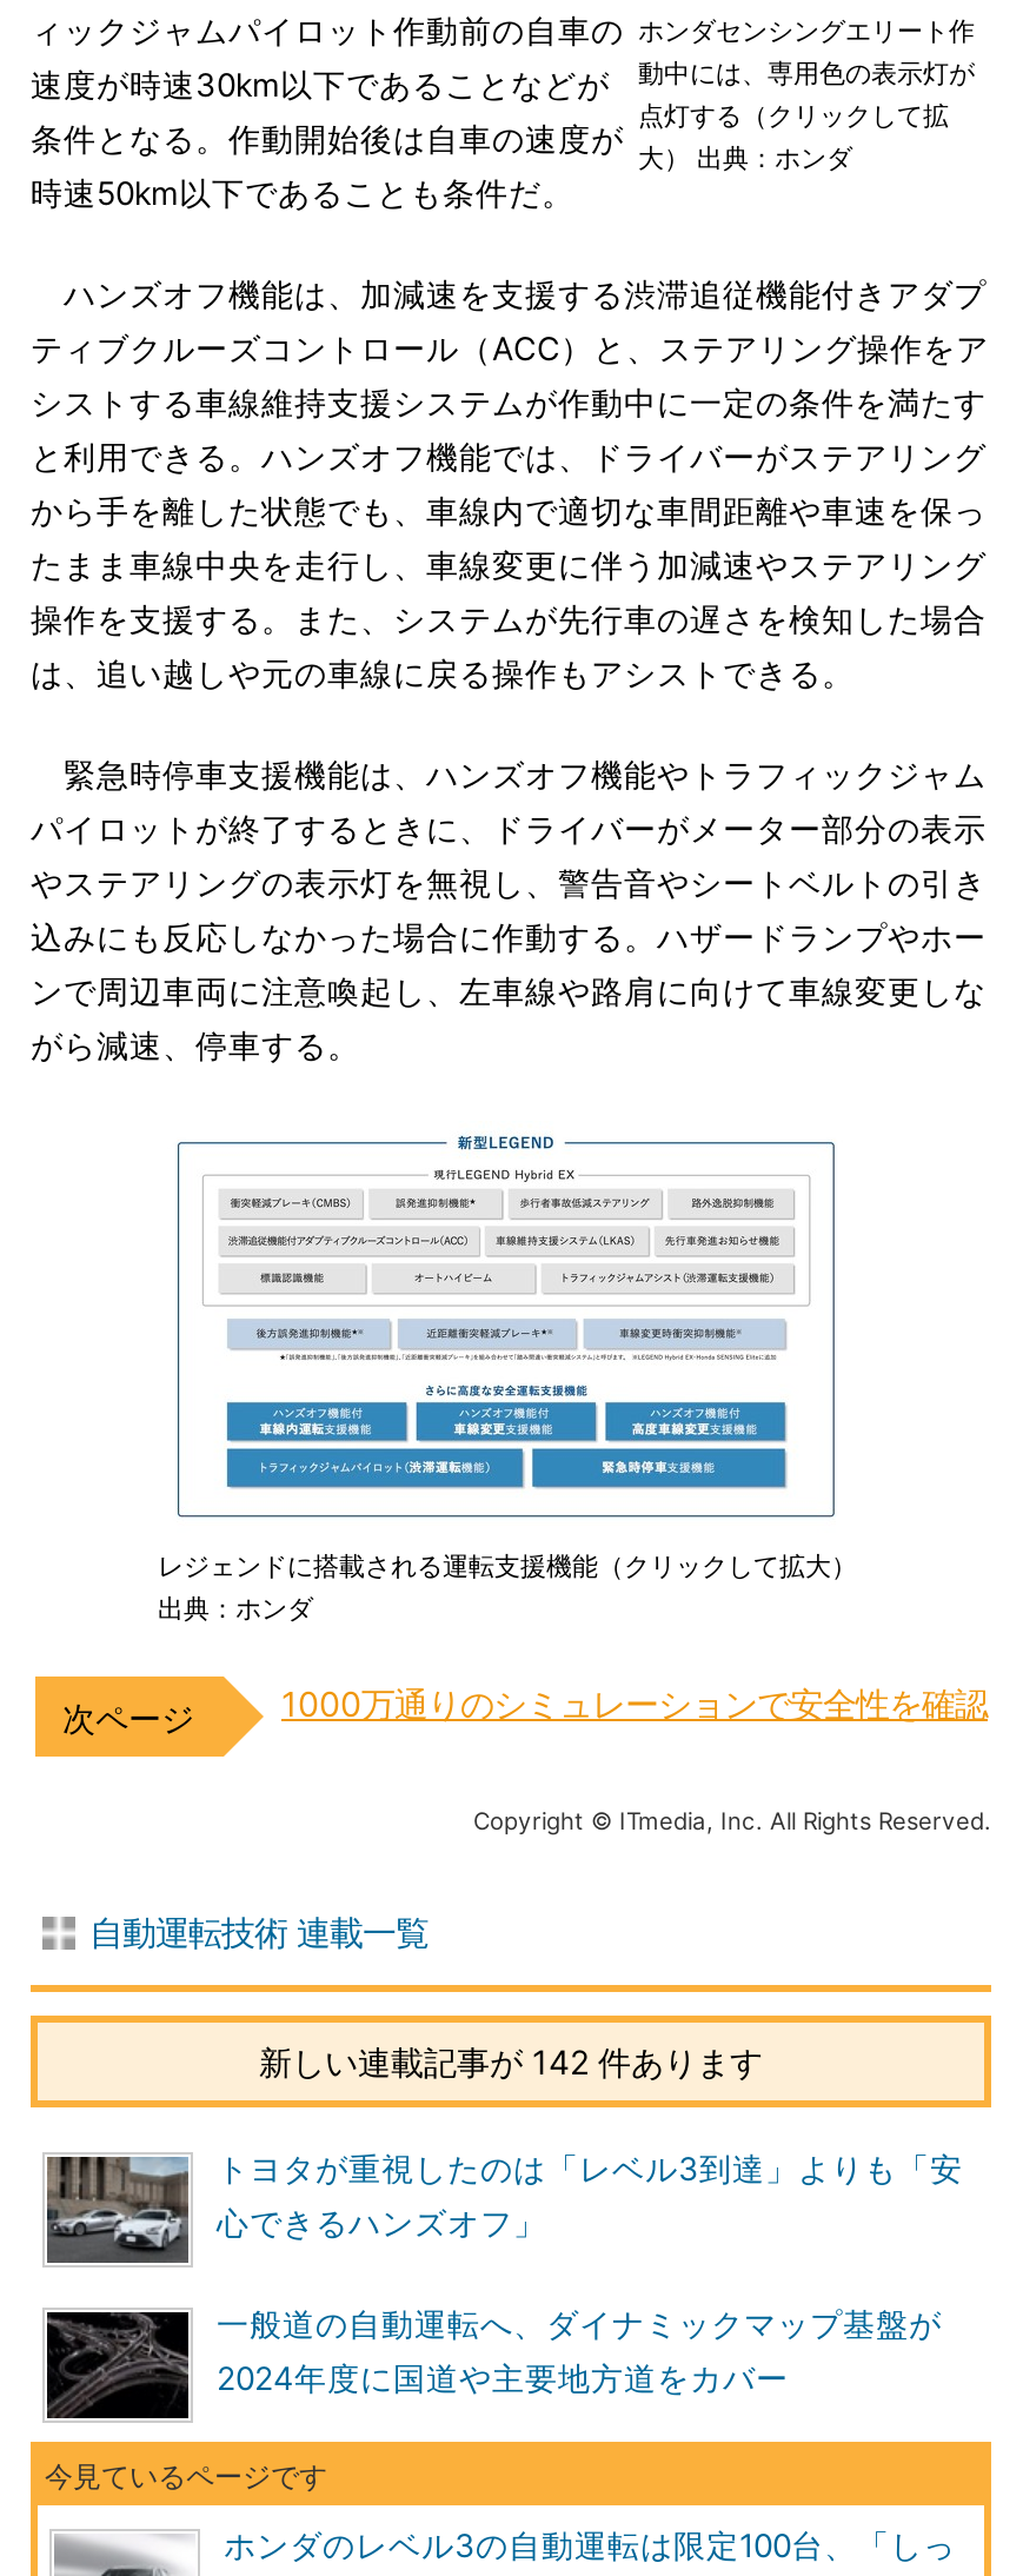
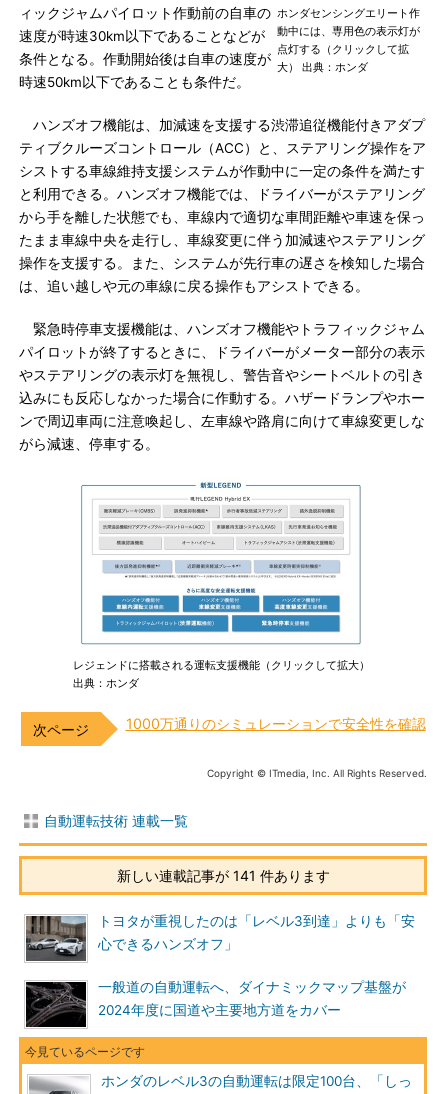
[259,2041,763,2082] 新しい連載記事が 142 件あります -> [116,867,329,884] 新しい連載記事が 141 件あります

